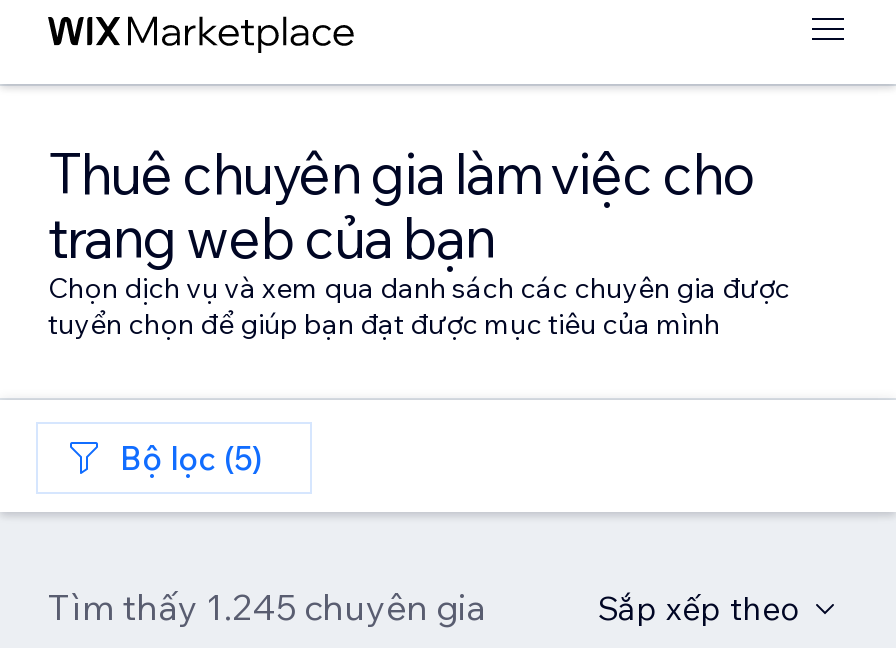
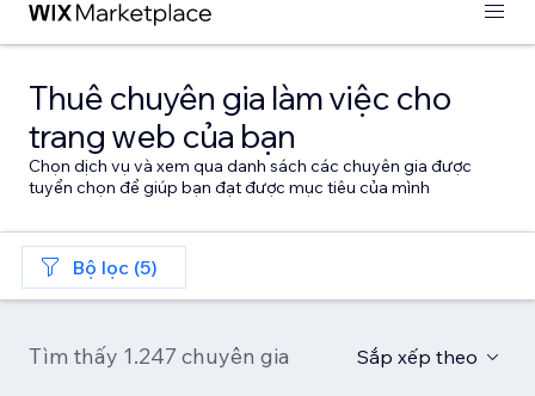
[48,584,486,630] Tìm thấy 1.245 chuyên gia -> [29,342,290,370] Tìm thấy 1.247 chuyên gia

